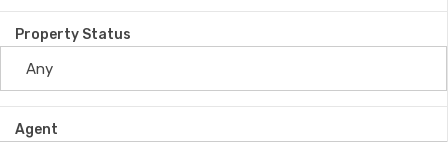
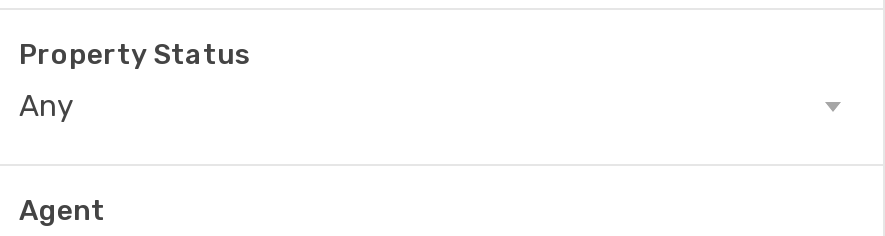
none -> [19,88,73,124] Any

